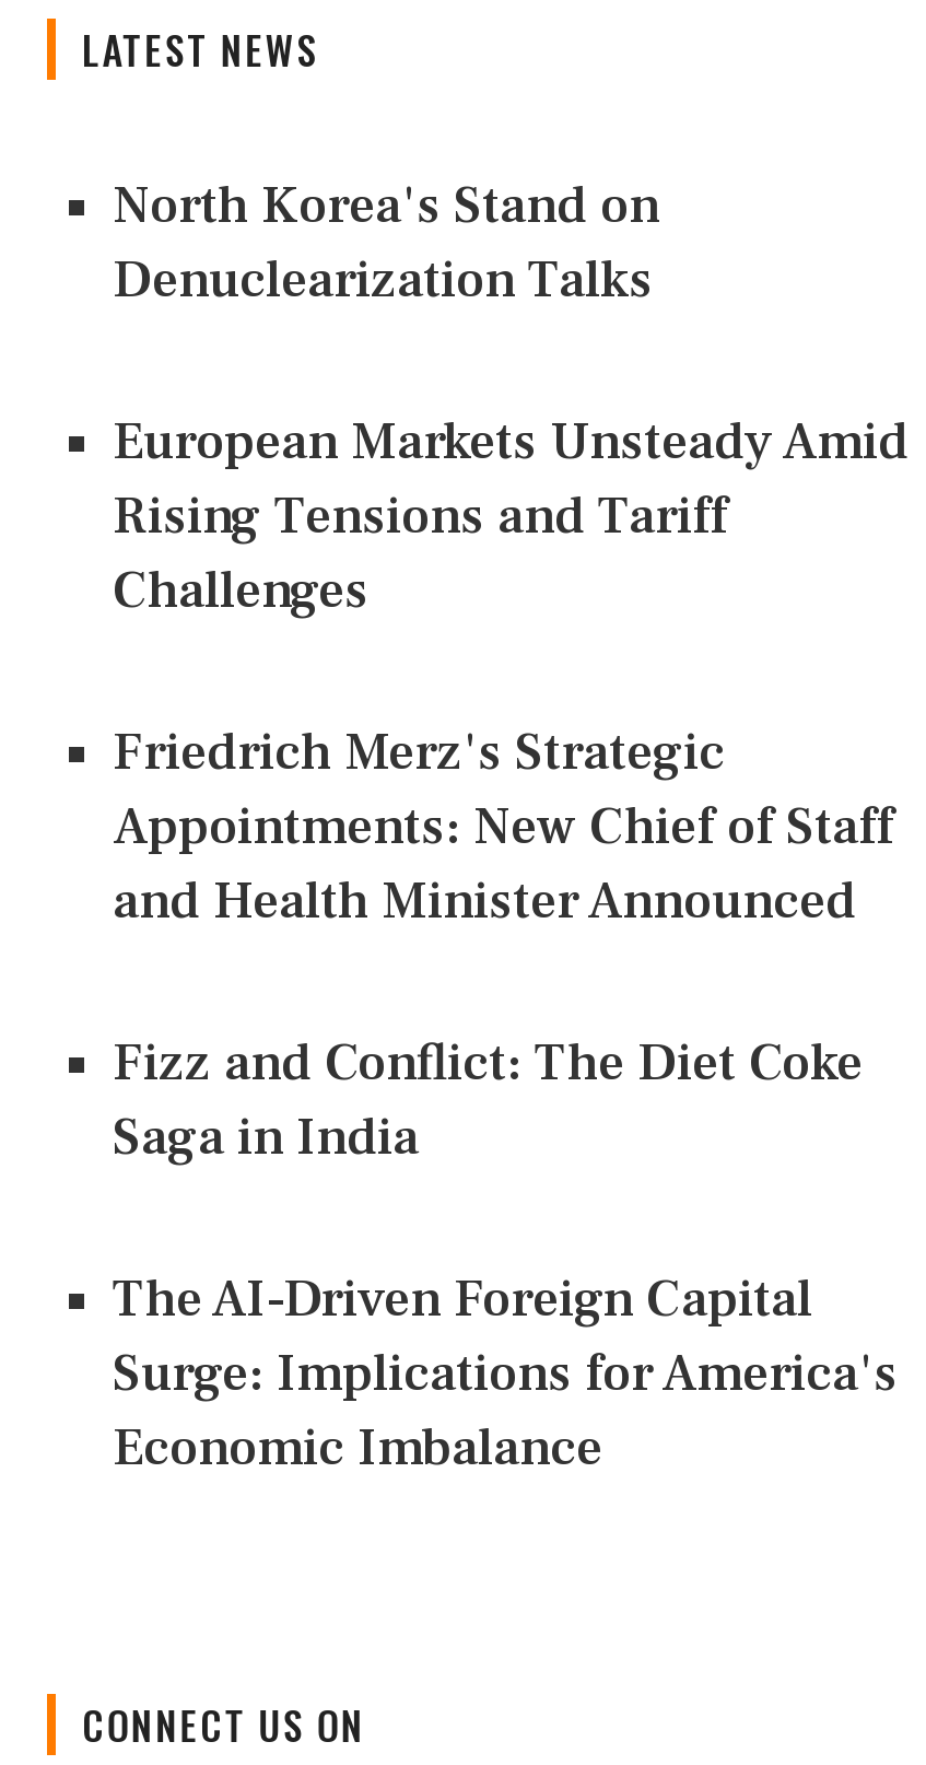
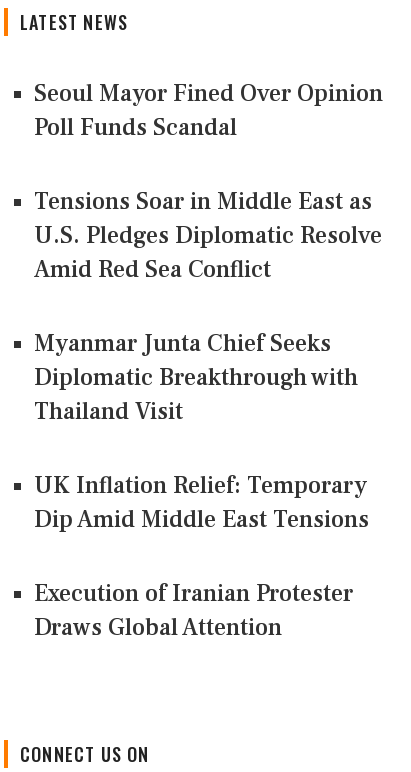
[113,172,659,314] North Korea's Stand on | Denuclearization Talks -> [34,78,383,143] Seoul Mayor Fined Over Opinion | Poll Funds Scandal
[113,408,909,624] European Markets Unsteady Amid | Rising Tensions and Tariff | Challenges -> [34,186,382,285] Tensions Soar in Middle East as | U.S. Pledges Diplomatic Resolve | Amid Red Sea Conflict
[113,718,893,935] Friedrich Merz's Strategic | Appointments: New Chief of Staff | and Health Minister Announced -> [34,328,358,427] Myanmar Junta Chief Seeks | Diplomatic Breakthrough with | Thailand Visit
[113,1029,863,1171] Fizz and Conflict: The Diet Coke | Saga in India -> [34,470,369,535] UK Inflation Relief: Temporary | Dip Amid Middle East Tensions
[113,1265,898,1482] The AI-Driven Foreign Capital | Surge: Implications for America's | Economic Imbalance -> [34,578,353,643] Execution of Iranian Protester | Draws Global Attention

